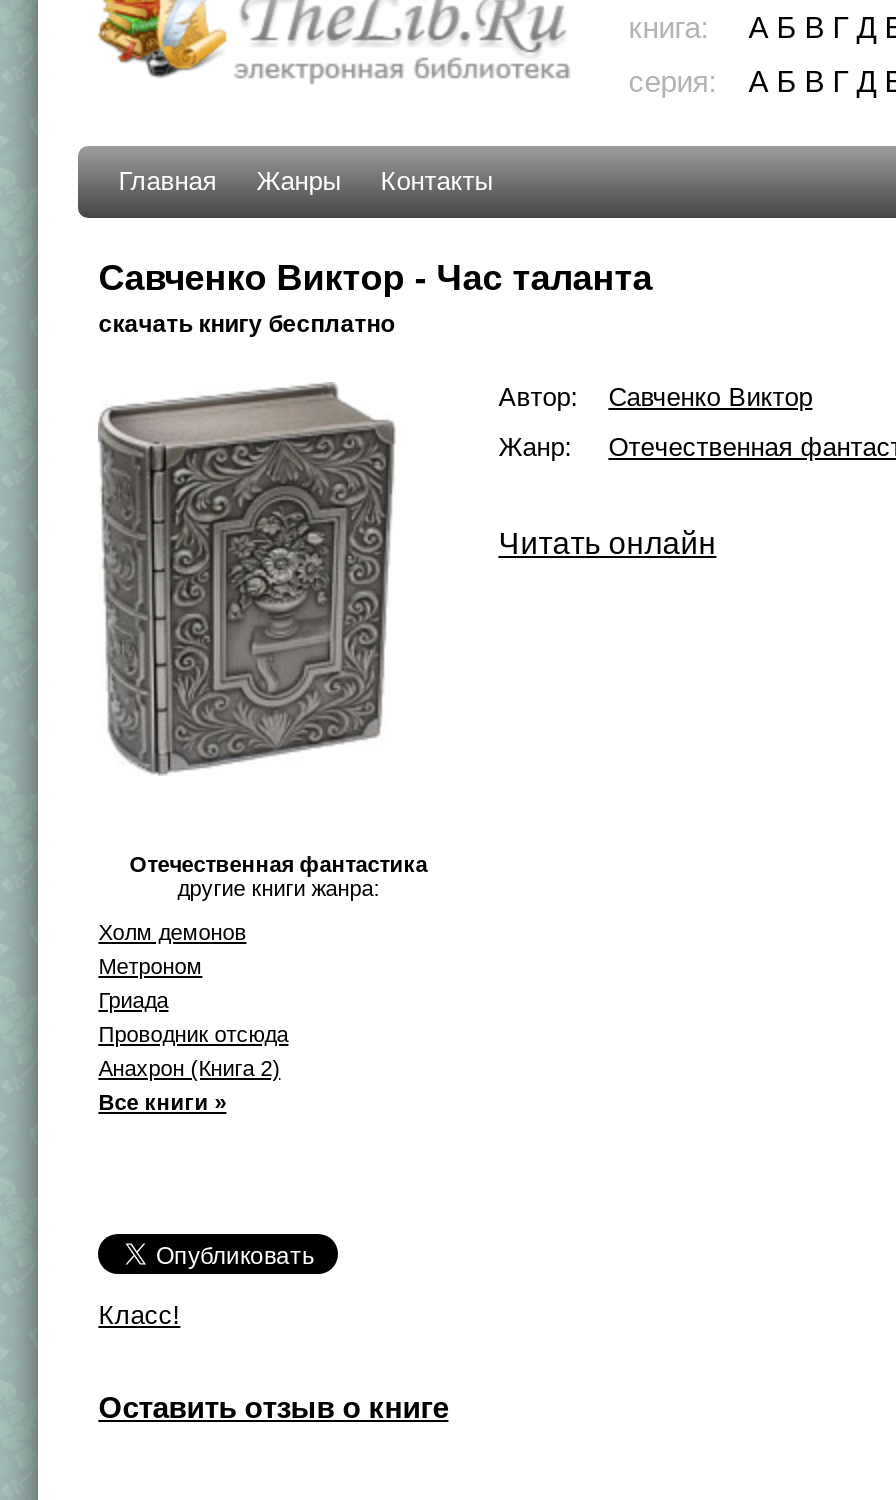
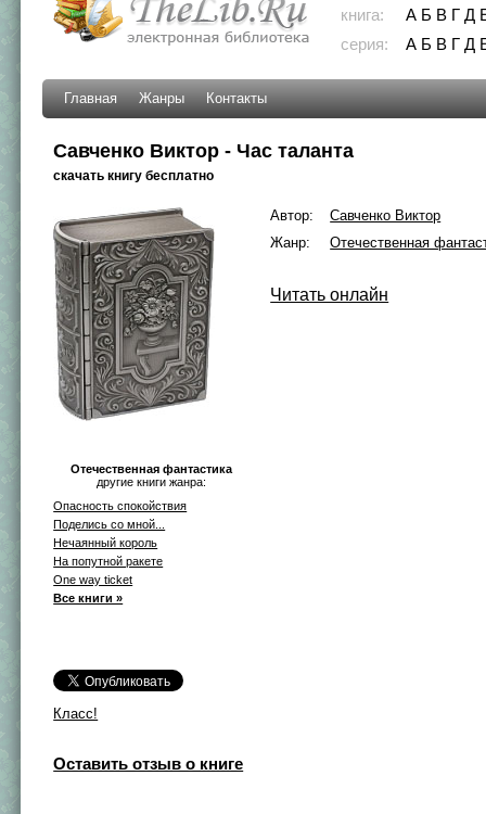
[98,920,288,1080] Холм демонов | Метроном | Гриада | Проводник отсюда | Анахрон (Книга 2) -> [53,499,187,586] Опасность спокойствия | Поделись со мной... | Нечаянный король | На попутной ракете | One way ticket

